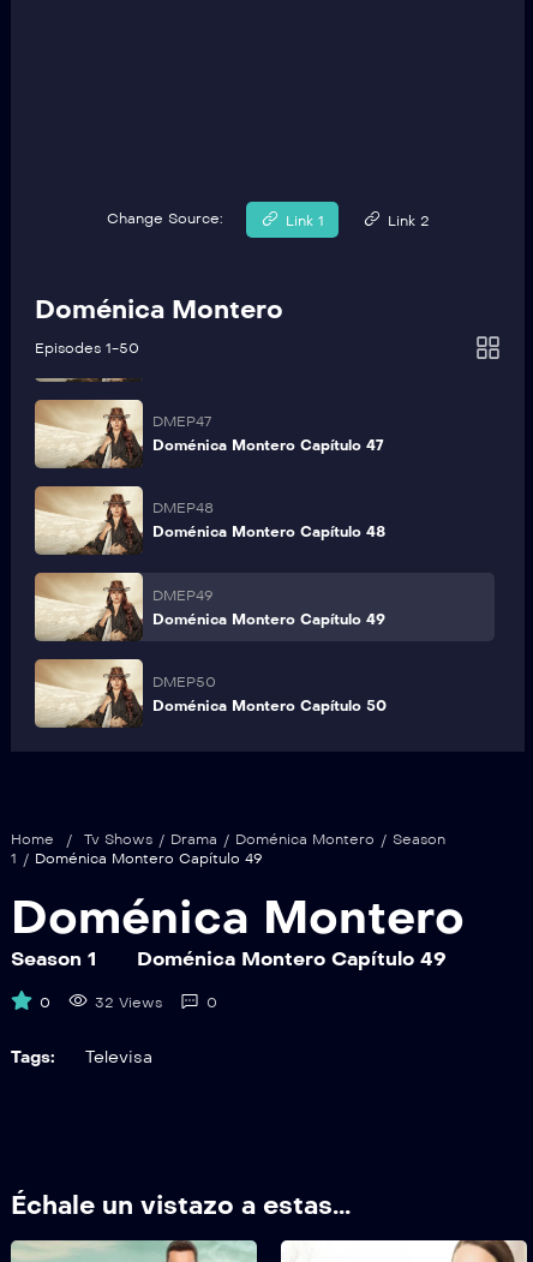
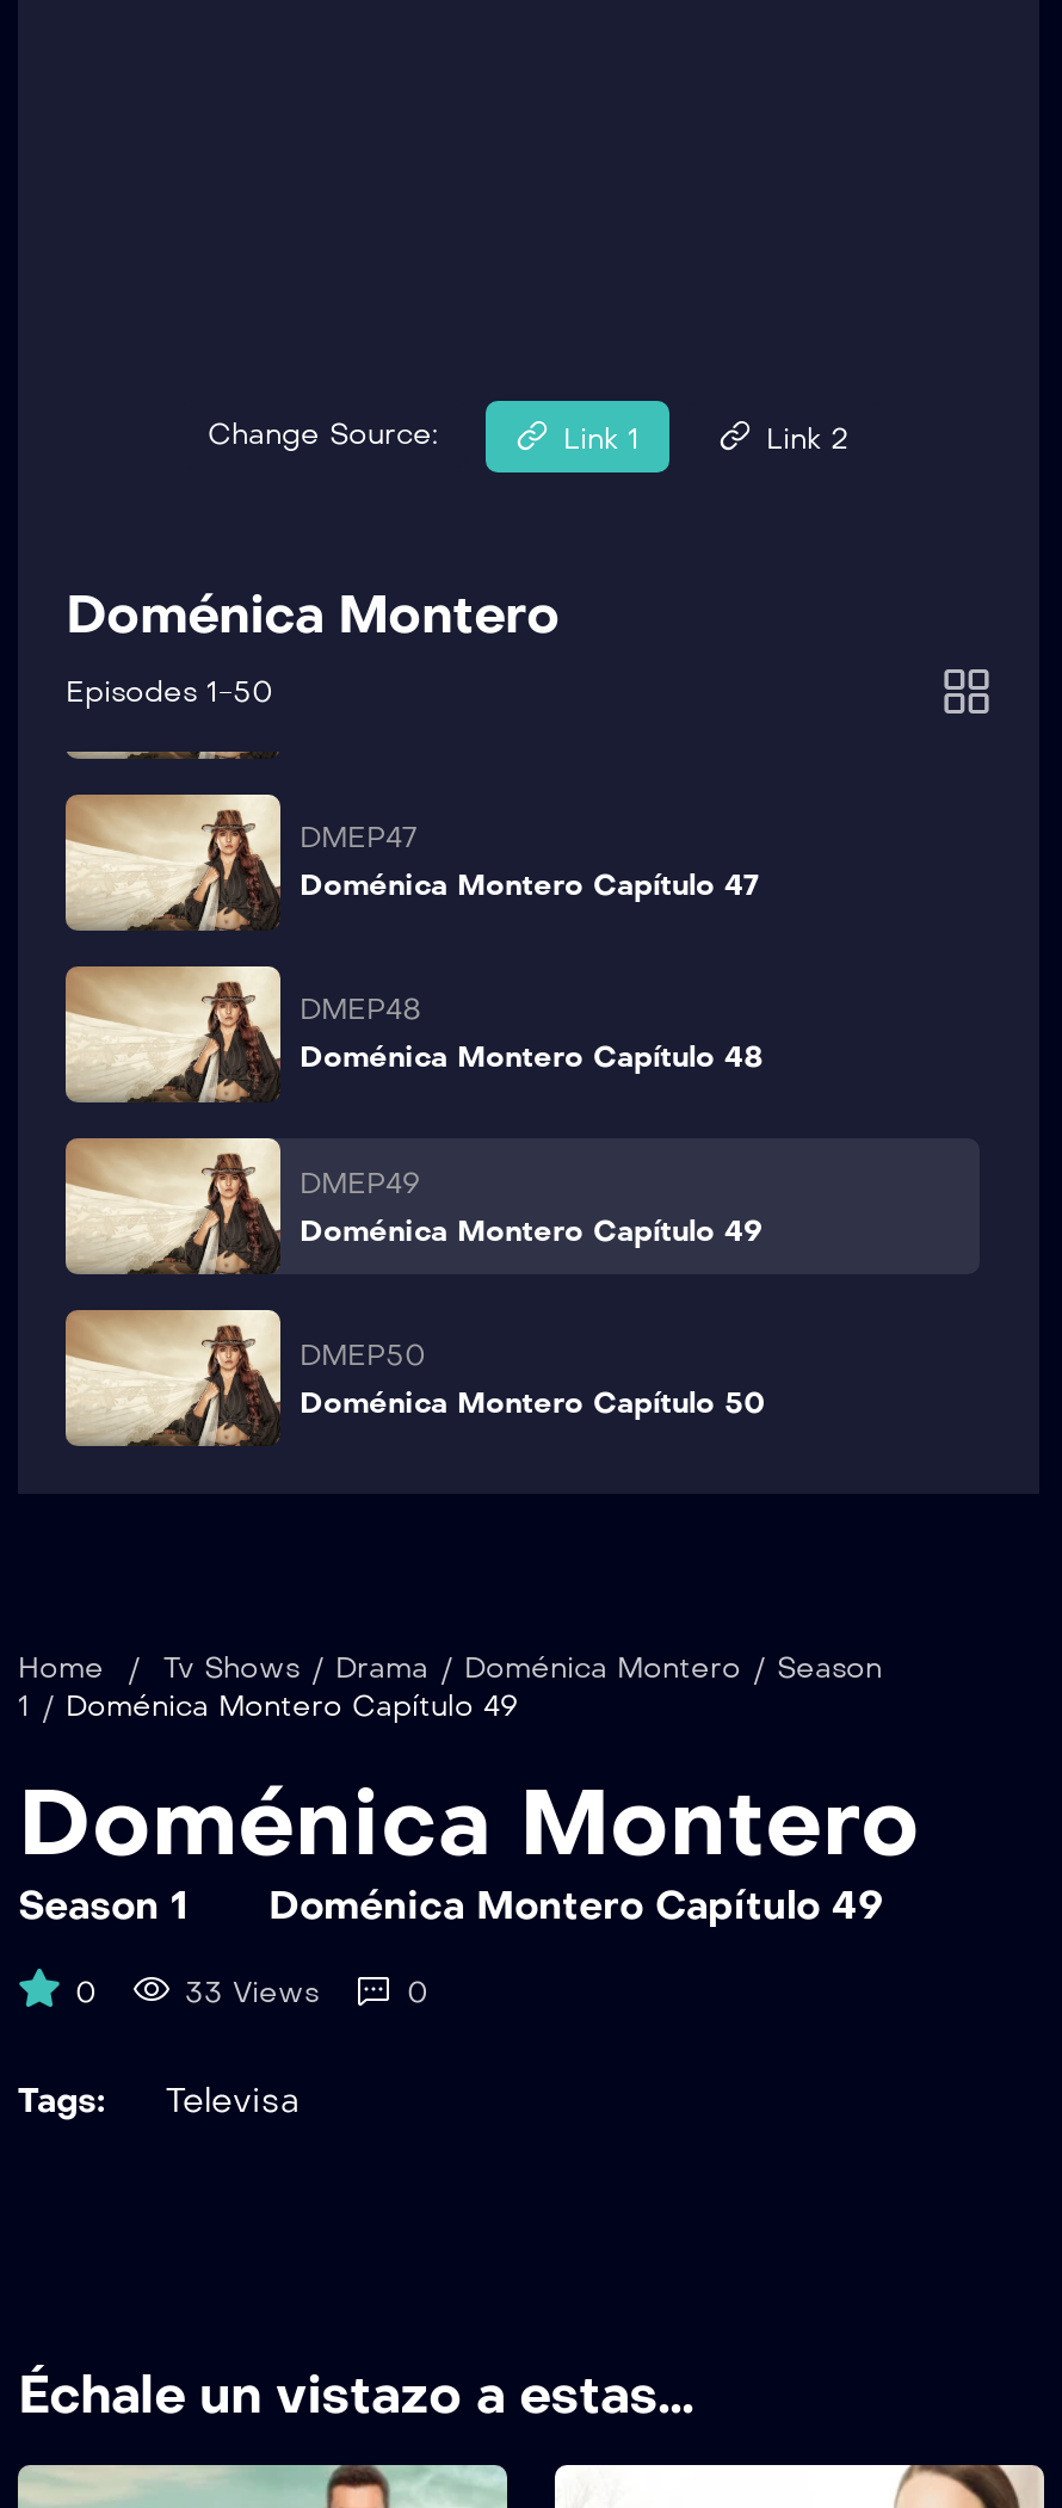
[95,995,162,1011] 32 Views -> [185,1977,319,2010] 33 Views

